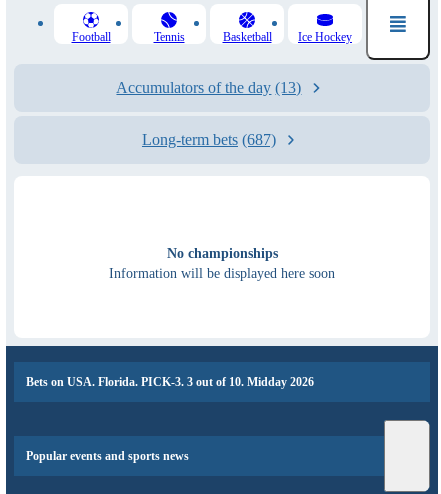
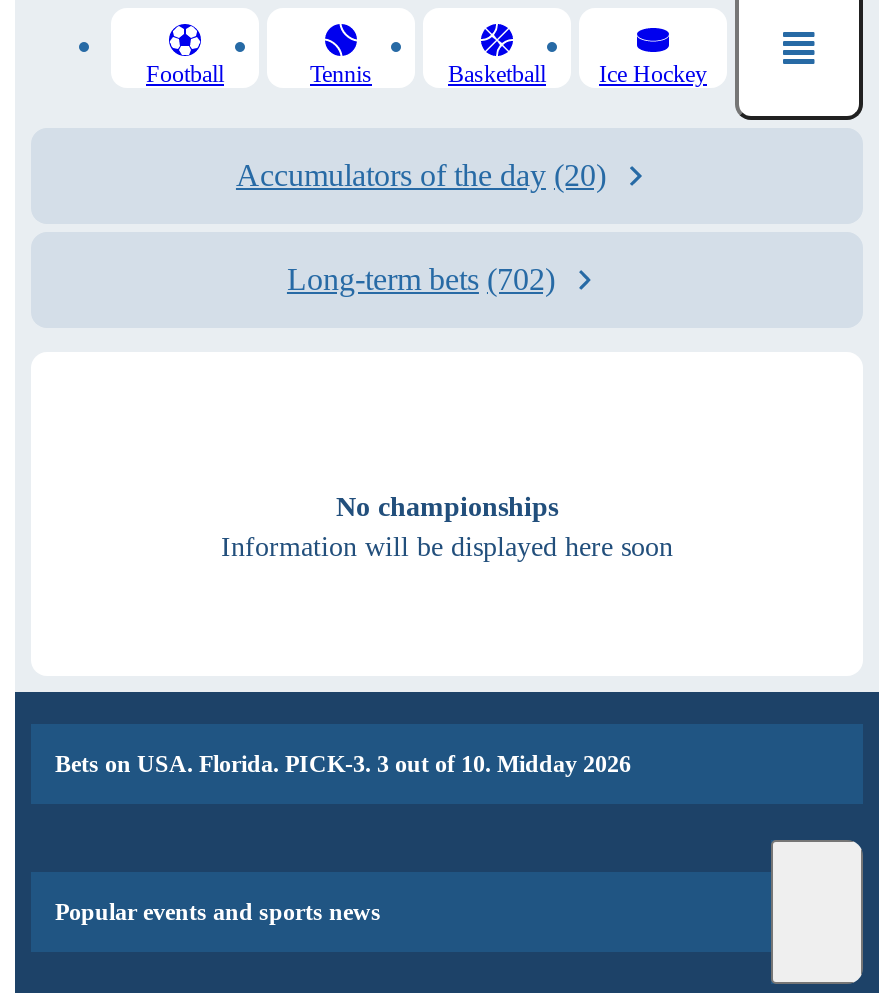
[116,79,301,96] Accumulators of the day (13) -> [236,158,606,192] Accumulators of the day (20)
[142,131,276,148] Long-term bets (687) -> [287,262,555,296] Long-term bets (702)

